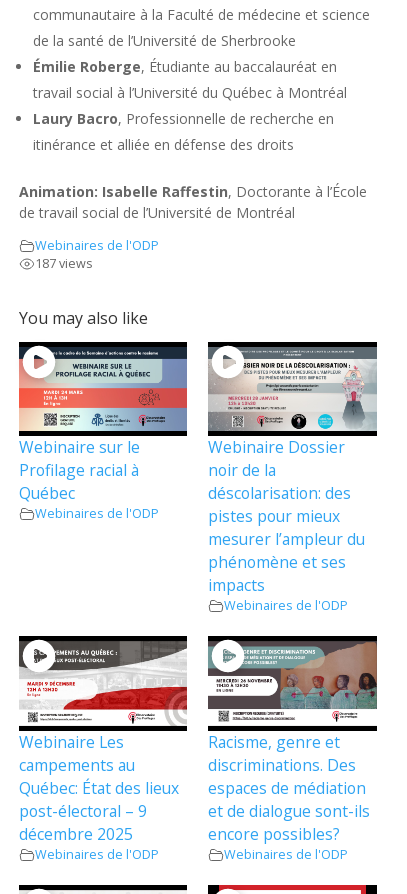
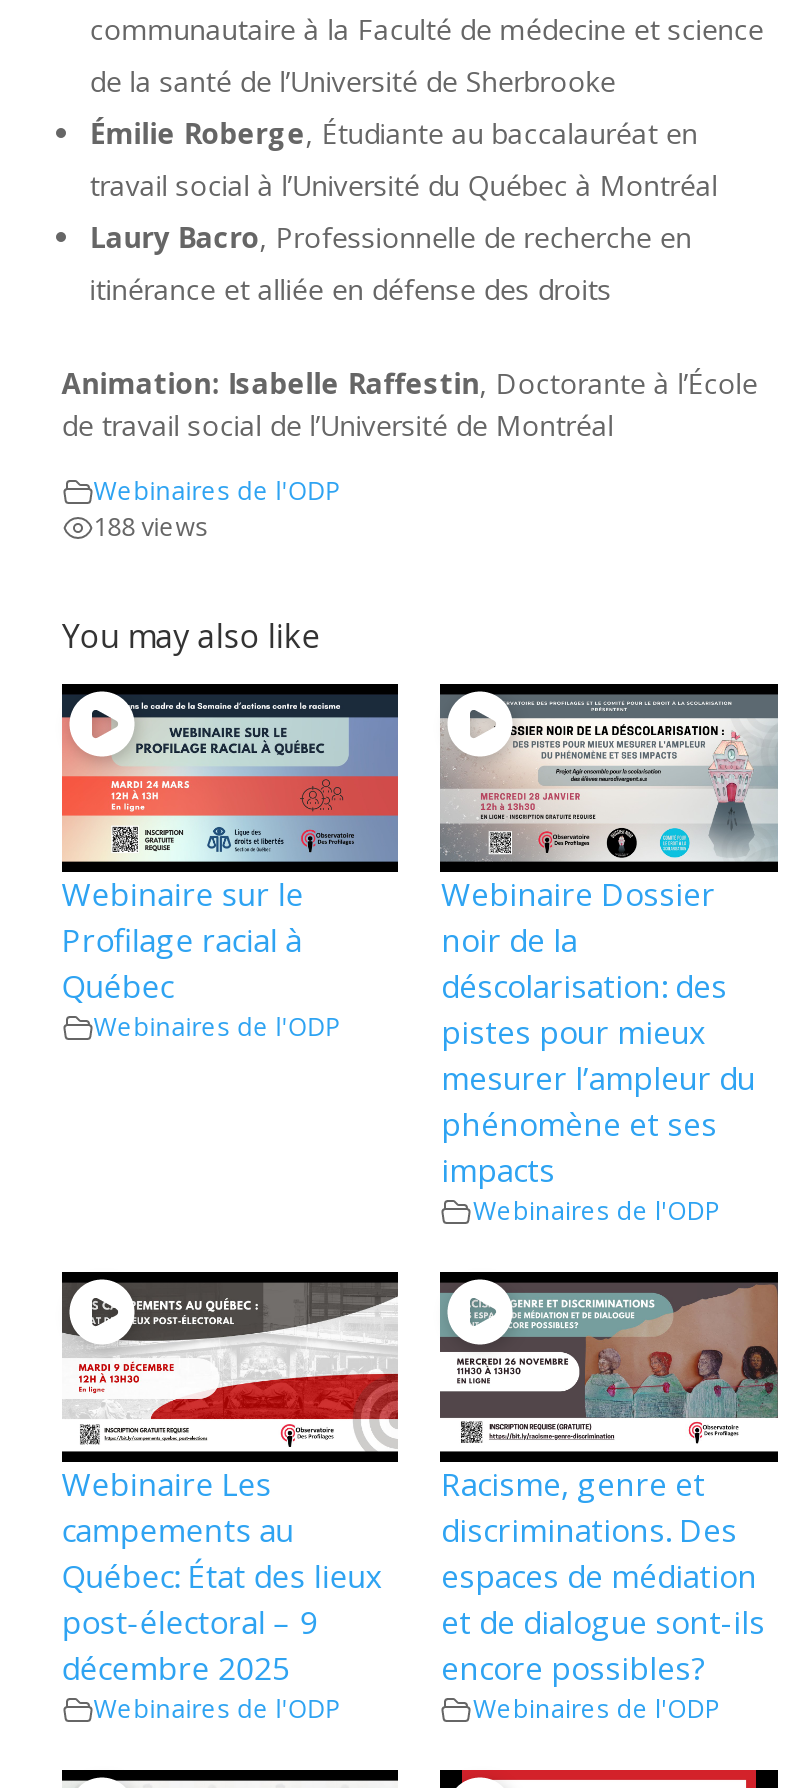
[35,255,93,272] 187 views -> [94,509,210,543] 188 views

